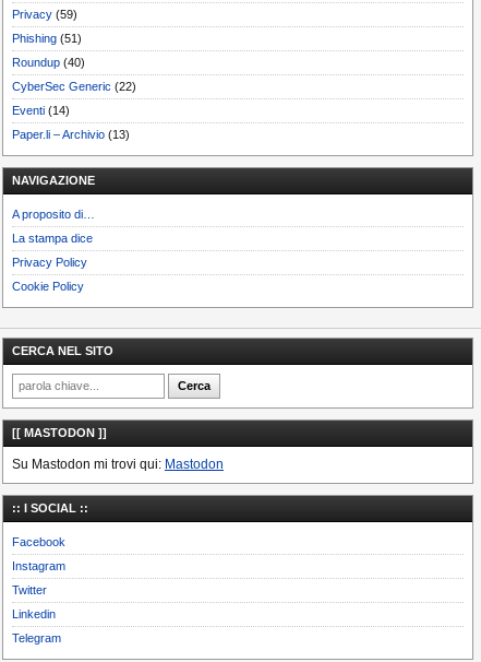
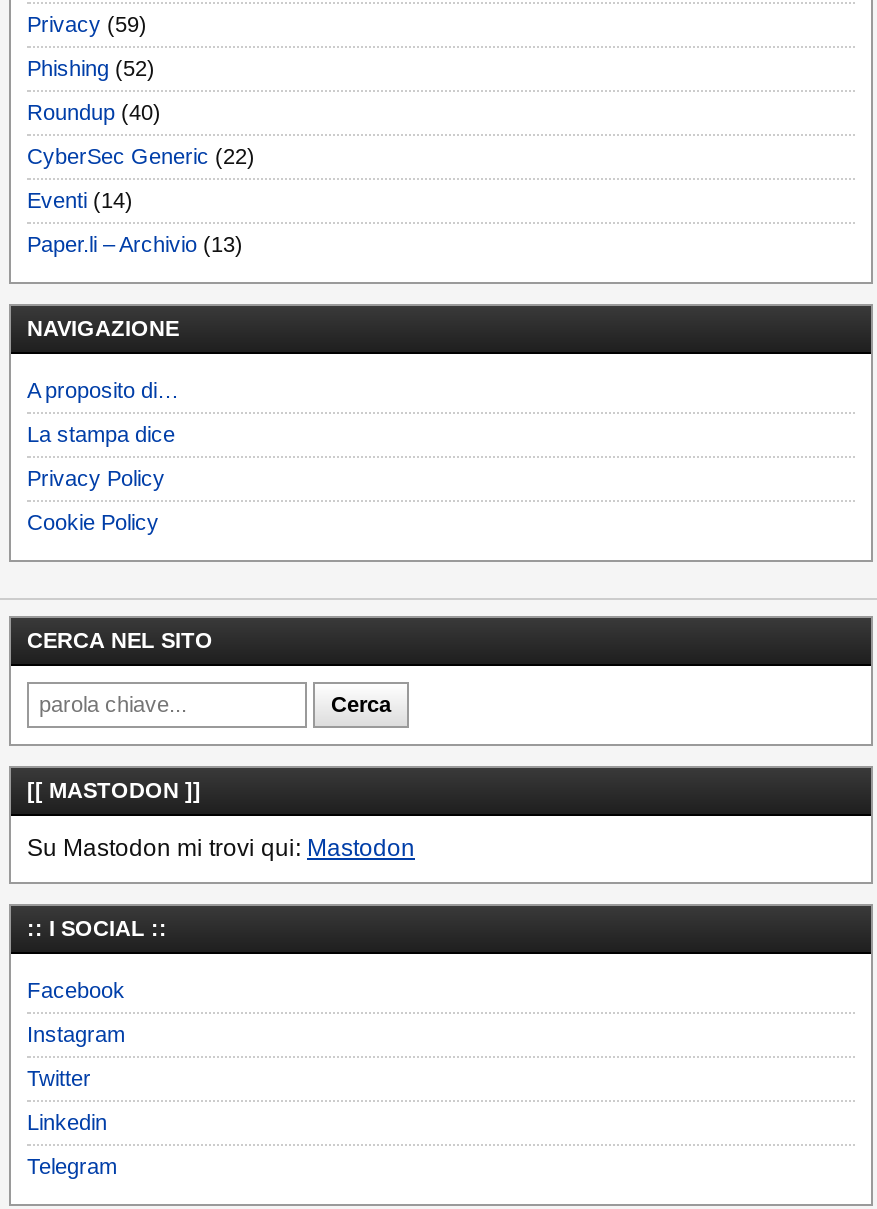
[12,32,82,45] Phishing (51) -> [27,56,155,80] Phishing (52)

